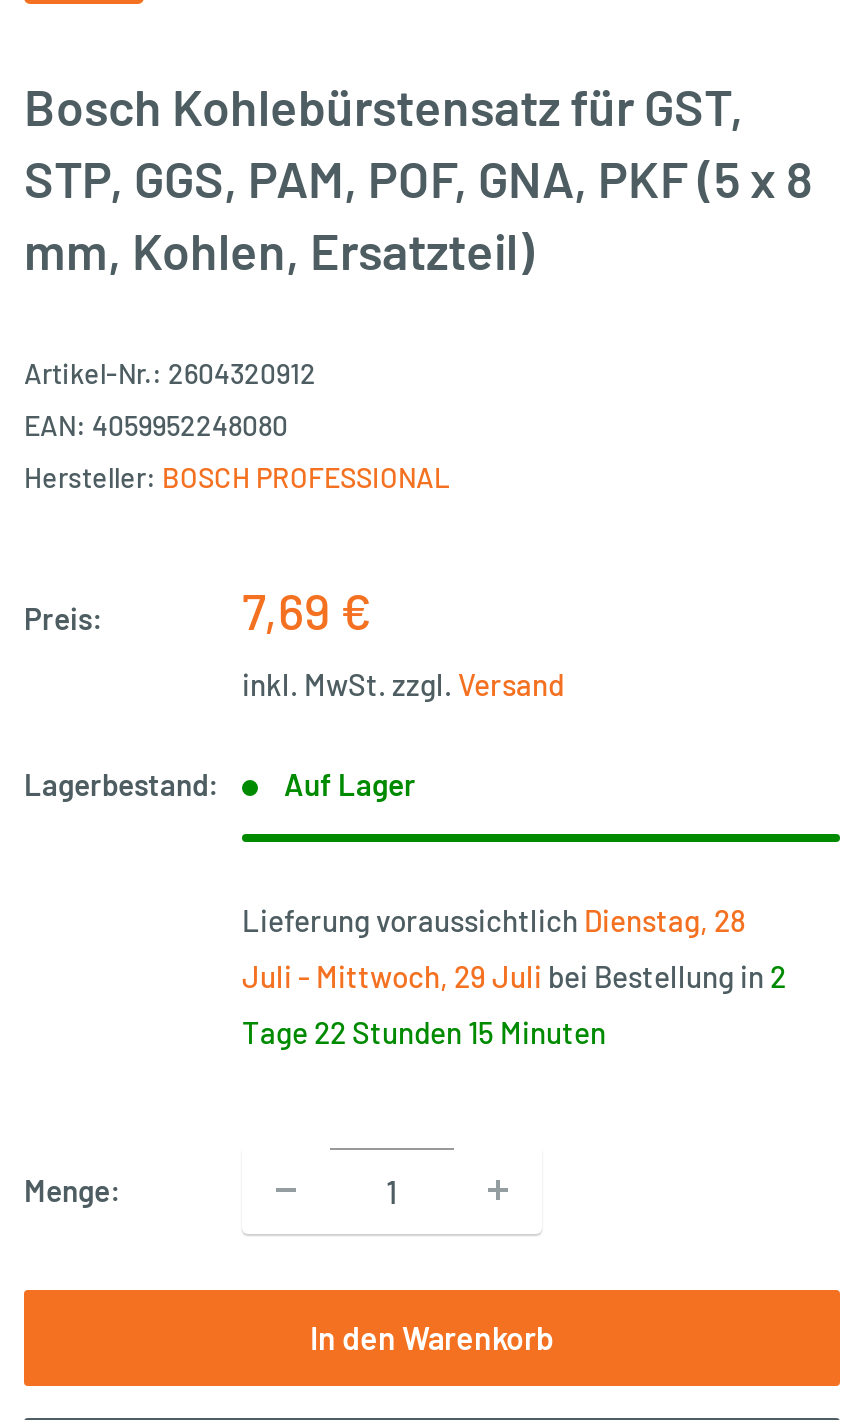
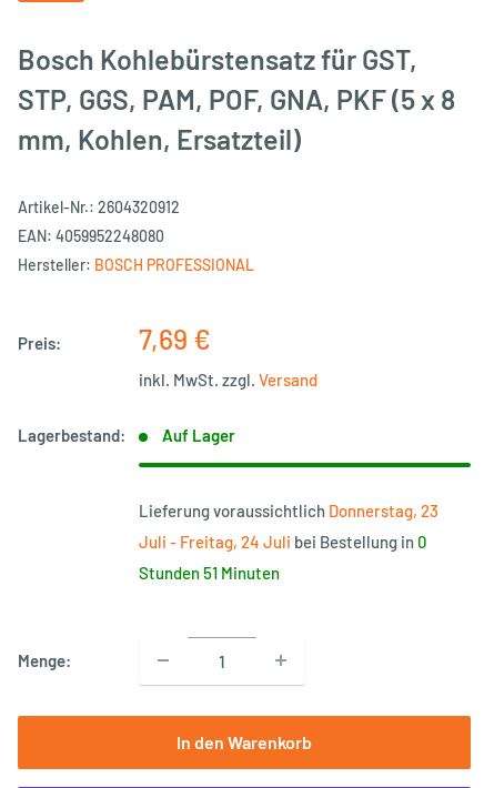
[242,902,746,938] Lieferung voraussichtlich Dienstag, 28 -> [139,501,438,521] Lieferung voraussichtlich Donnerstag, 23
[242,958,786,994] Juli - Mittwoch, 29 Juli bei Bestellung in 2 -> [139,532,426,552] Juli - Freitag, 24 Juli bei Bestellung in 0
[242,1014,606,1050] Tage 22 Stunden 15 Minuten -> [139,563,280,583] Stunden 51 Minuten

